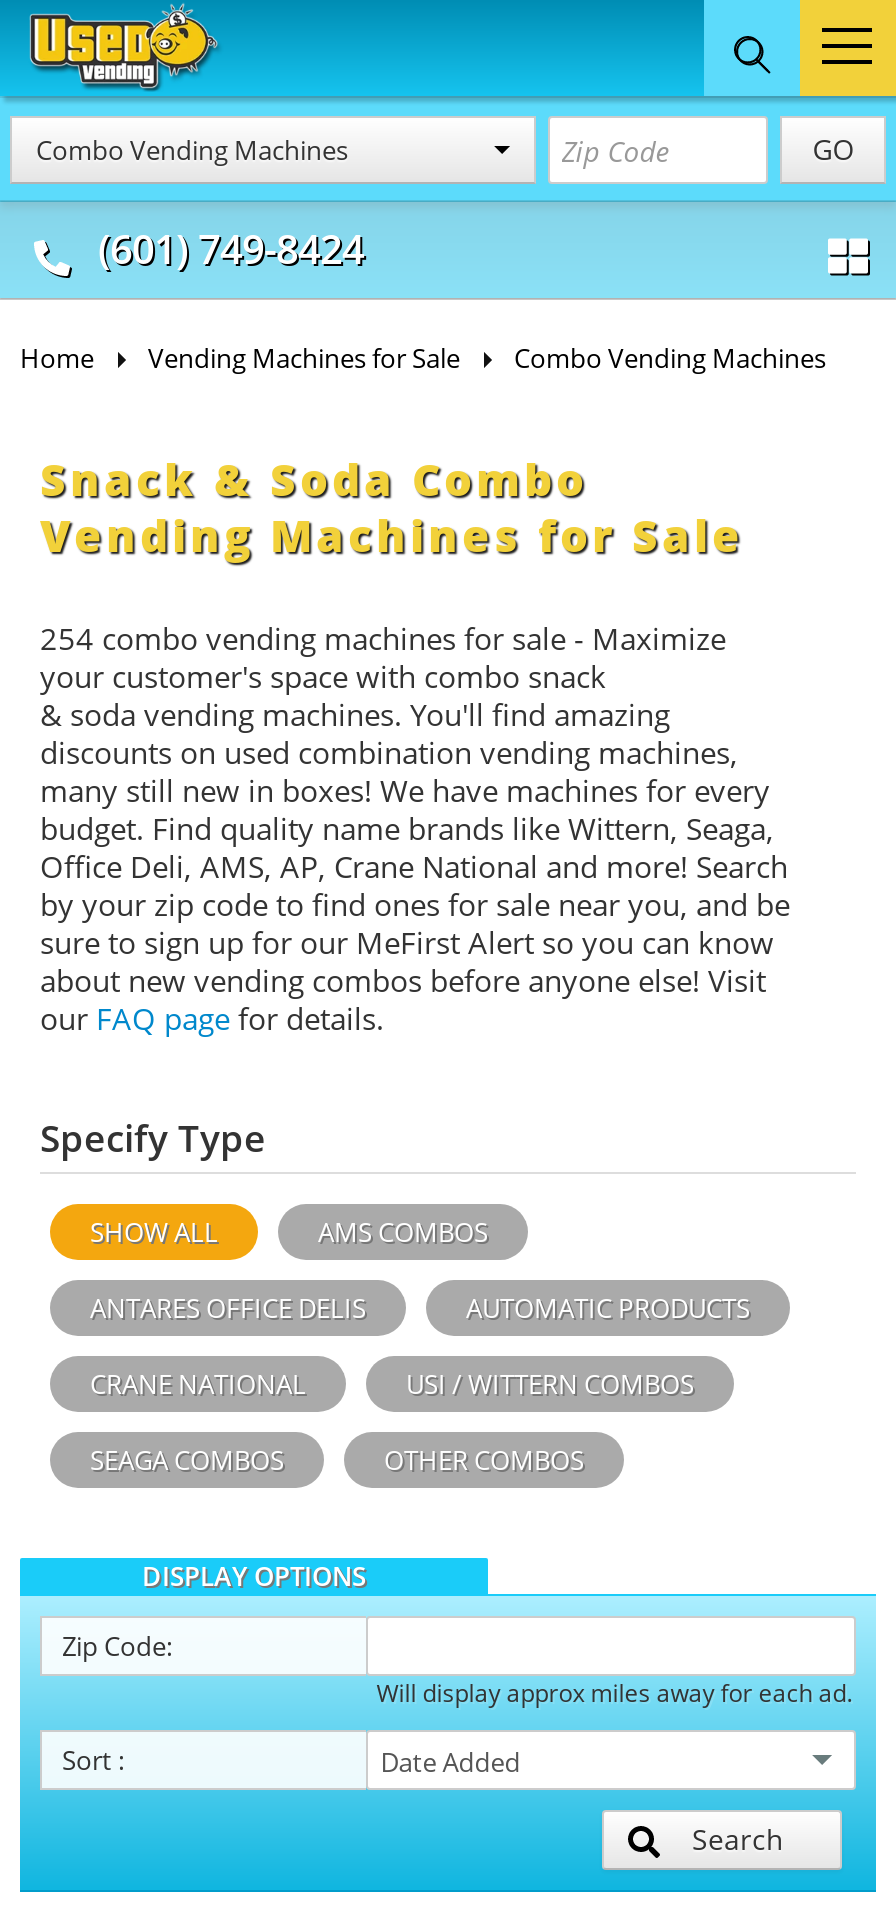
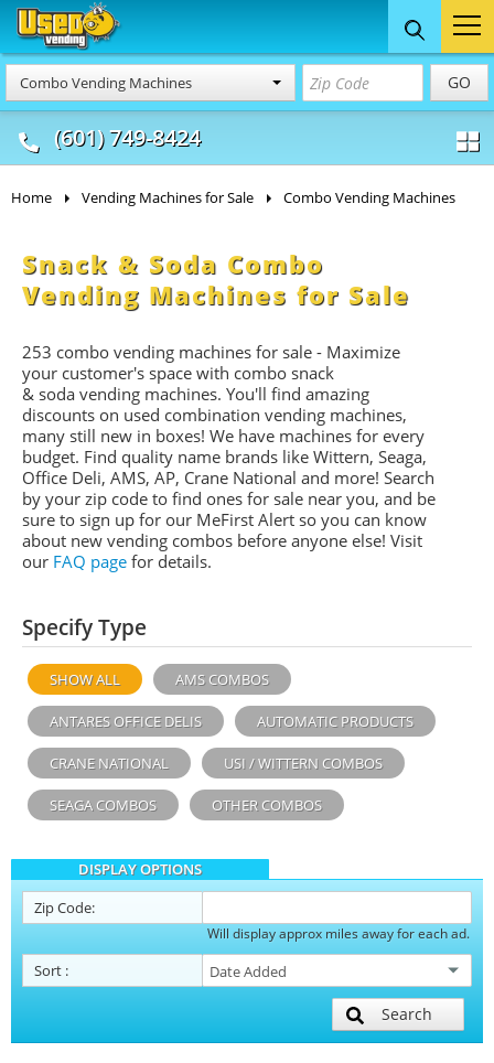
[40,618,726,658] 254 combo vending machines for sale - Maximize -> [22,341,400,363] 253 combo vending machines for sale - Maximize

